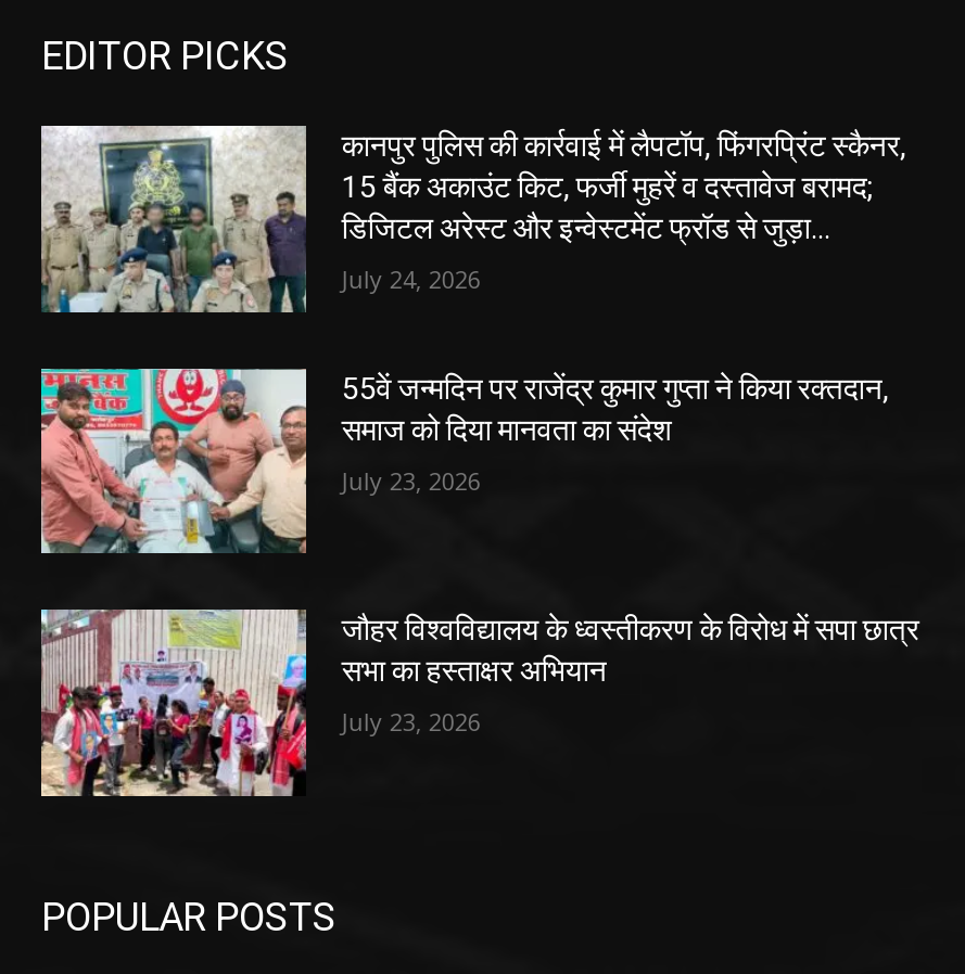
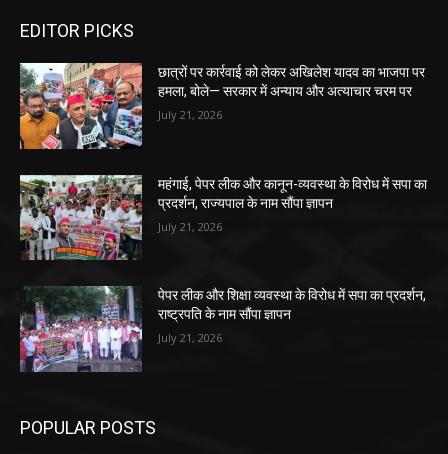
[39,124,906,315] [image] | कानपुर पुलिस की कार्रवाई में लैपटॉप, फिंगरप्रिंट स्कैनर, | 15 बैंक अकाउंट किट, फर्जी मुहरें व दस्तावेज बरामद; | डिजिटल अरेस्ट और इन्वेस्टमेंट फ्रॉड से जुड़ा... -> [19,62,425,150] [image] | छात्रों पर कार्रवाई को लेकर अखिलेश यादव का भाजपा पर | हमला, बोले— सरकार में अन्याय और अत्याचार चरम पर
[342,262,481,295] July 24, 2026 -> [158,107,222,122] July 21, 2026
[39,367,889,555] [image] | 55वें जन्मदिन पर राजेंद्र कुमार गुप्ता ने किया रक्तदान, | समाज को दिया मानवता का संदेश -> [19,174,427,261] [image] | महंगाई, पेपर लीक और कानून-व्यवस्था के विरोध में सपा का | प्रदर्शन, राज्यपाल के नाम सौंपा ज्ञापन
[342,463,481,496] July 23, 2026 -> [158,218,222,233] July 21, 2026
[39,607,919,798] [image] | जौहर विश्वविद्यालय के ध्वस्तीकरण के विरोध में सपा छात्र | सभा का हस्ताक्षर अभियान -> [19,286,426,373] [image] | पेपर लीक और शिक्षा व्यवस्था के विरोध में सपा का प्रदर्शन, | राष्ट्रपति के नाम सौंपा ज्ञापन
[342,705,481,738] July 23, 2026 -> [158,330,222,345] July 21, 2026

